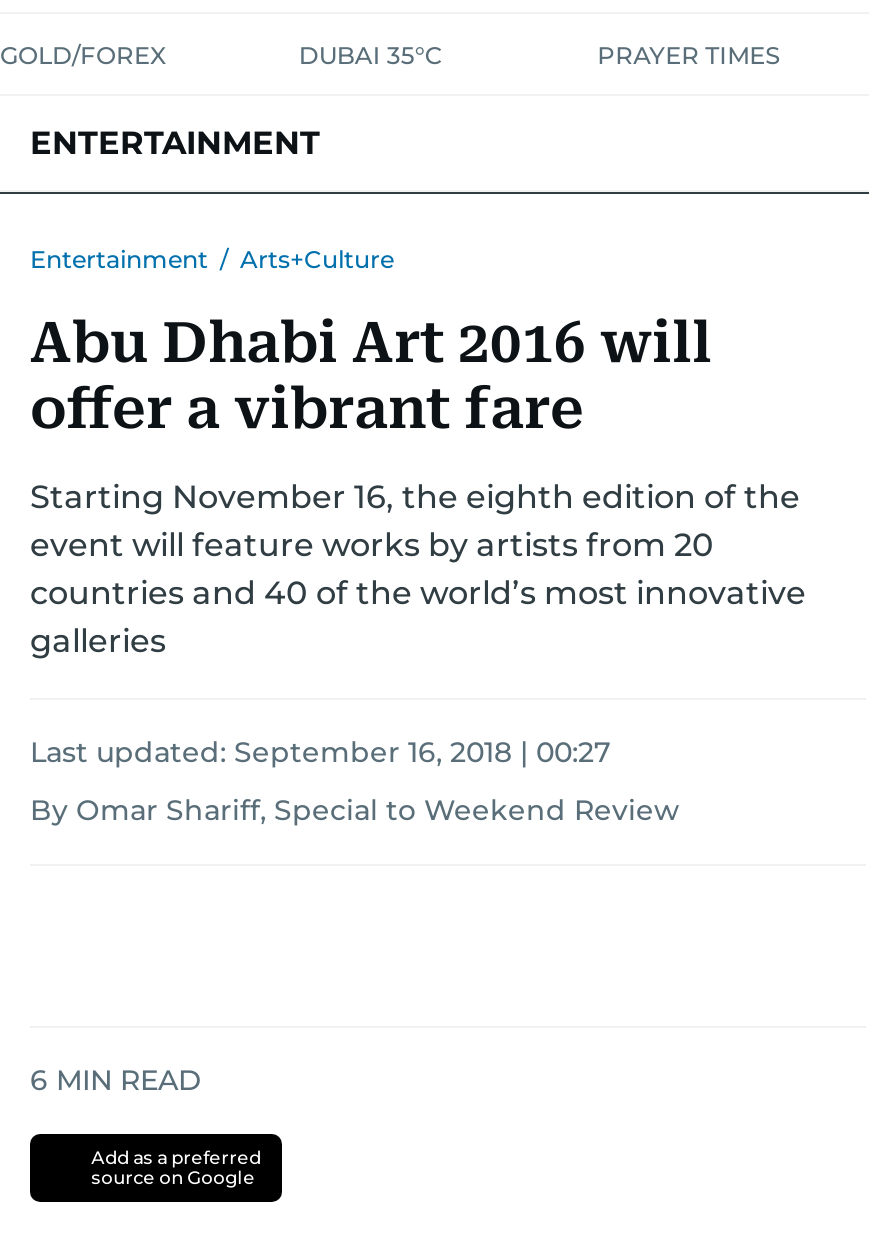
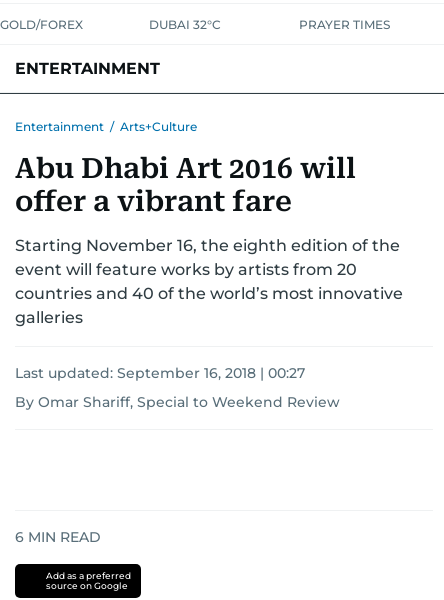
[299,40,443,70] DUBAI 35°C -> [149,17,221,32] DUBAI 32°C

